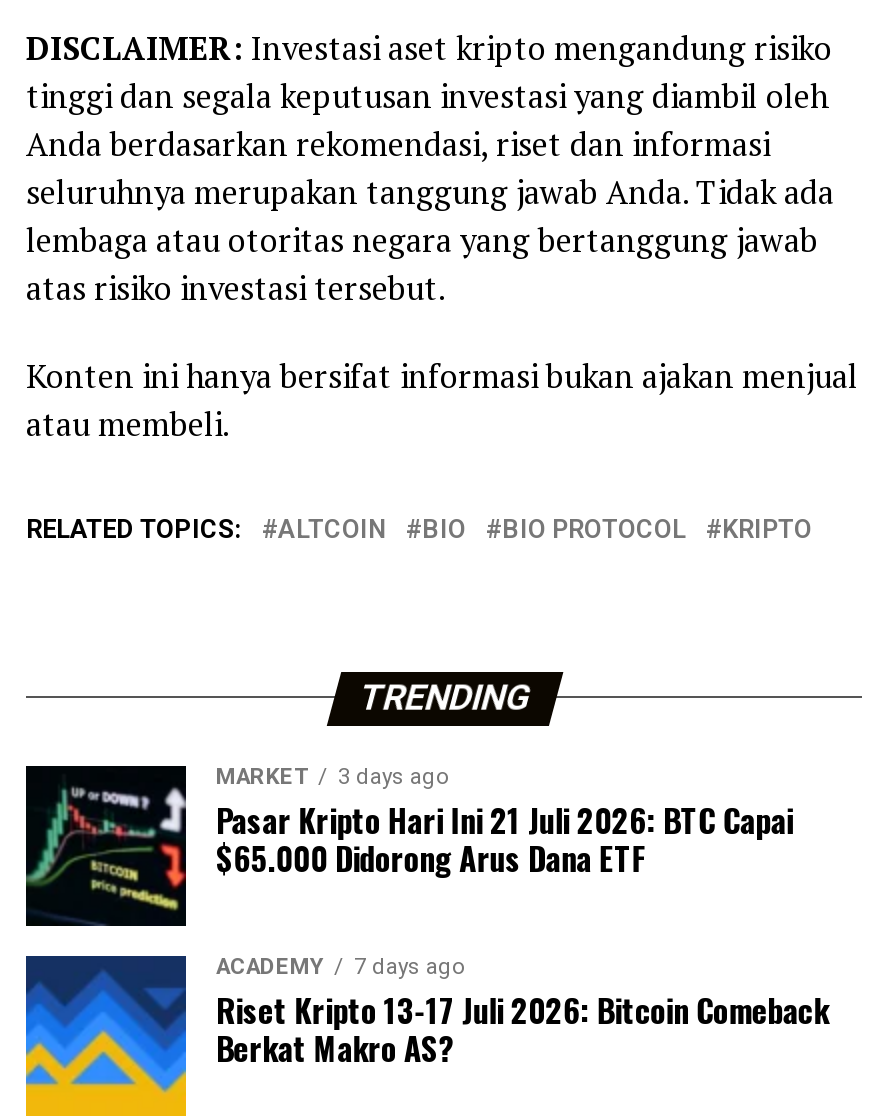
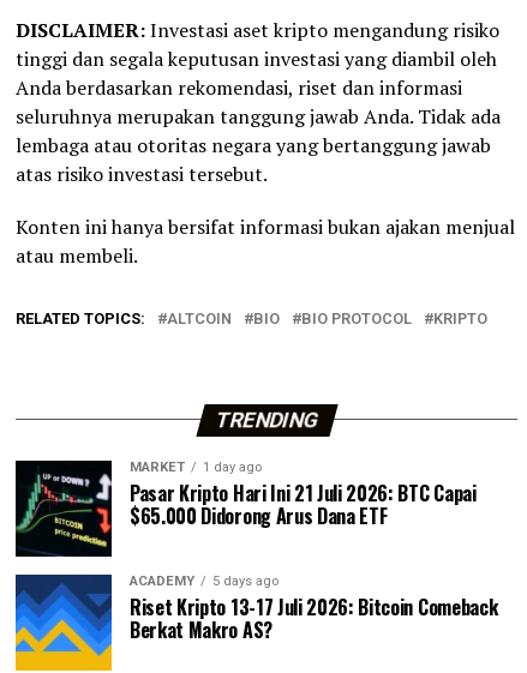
[216,764,448,790] MARKET 3 days ago -> [130,459,262,475] MARKET 1 day ago
[216,954,464,980] ACADEMY 7 days ago -> [130,573,279,589] ACADEMY 5 days ago

